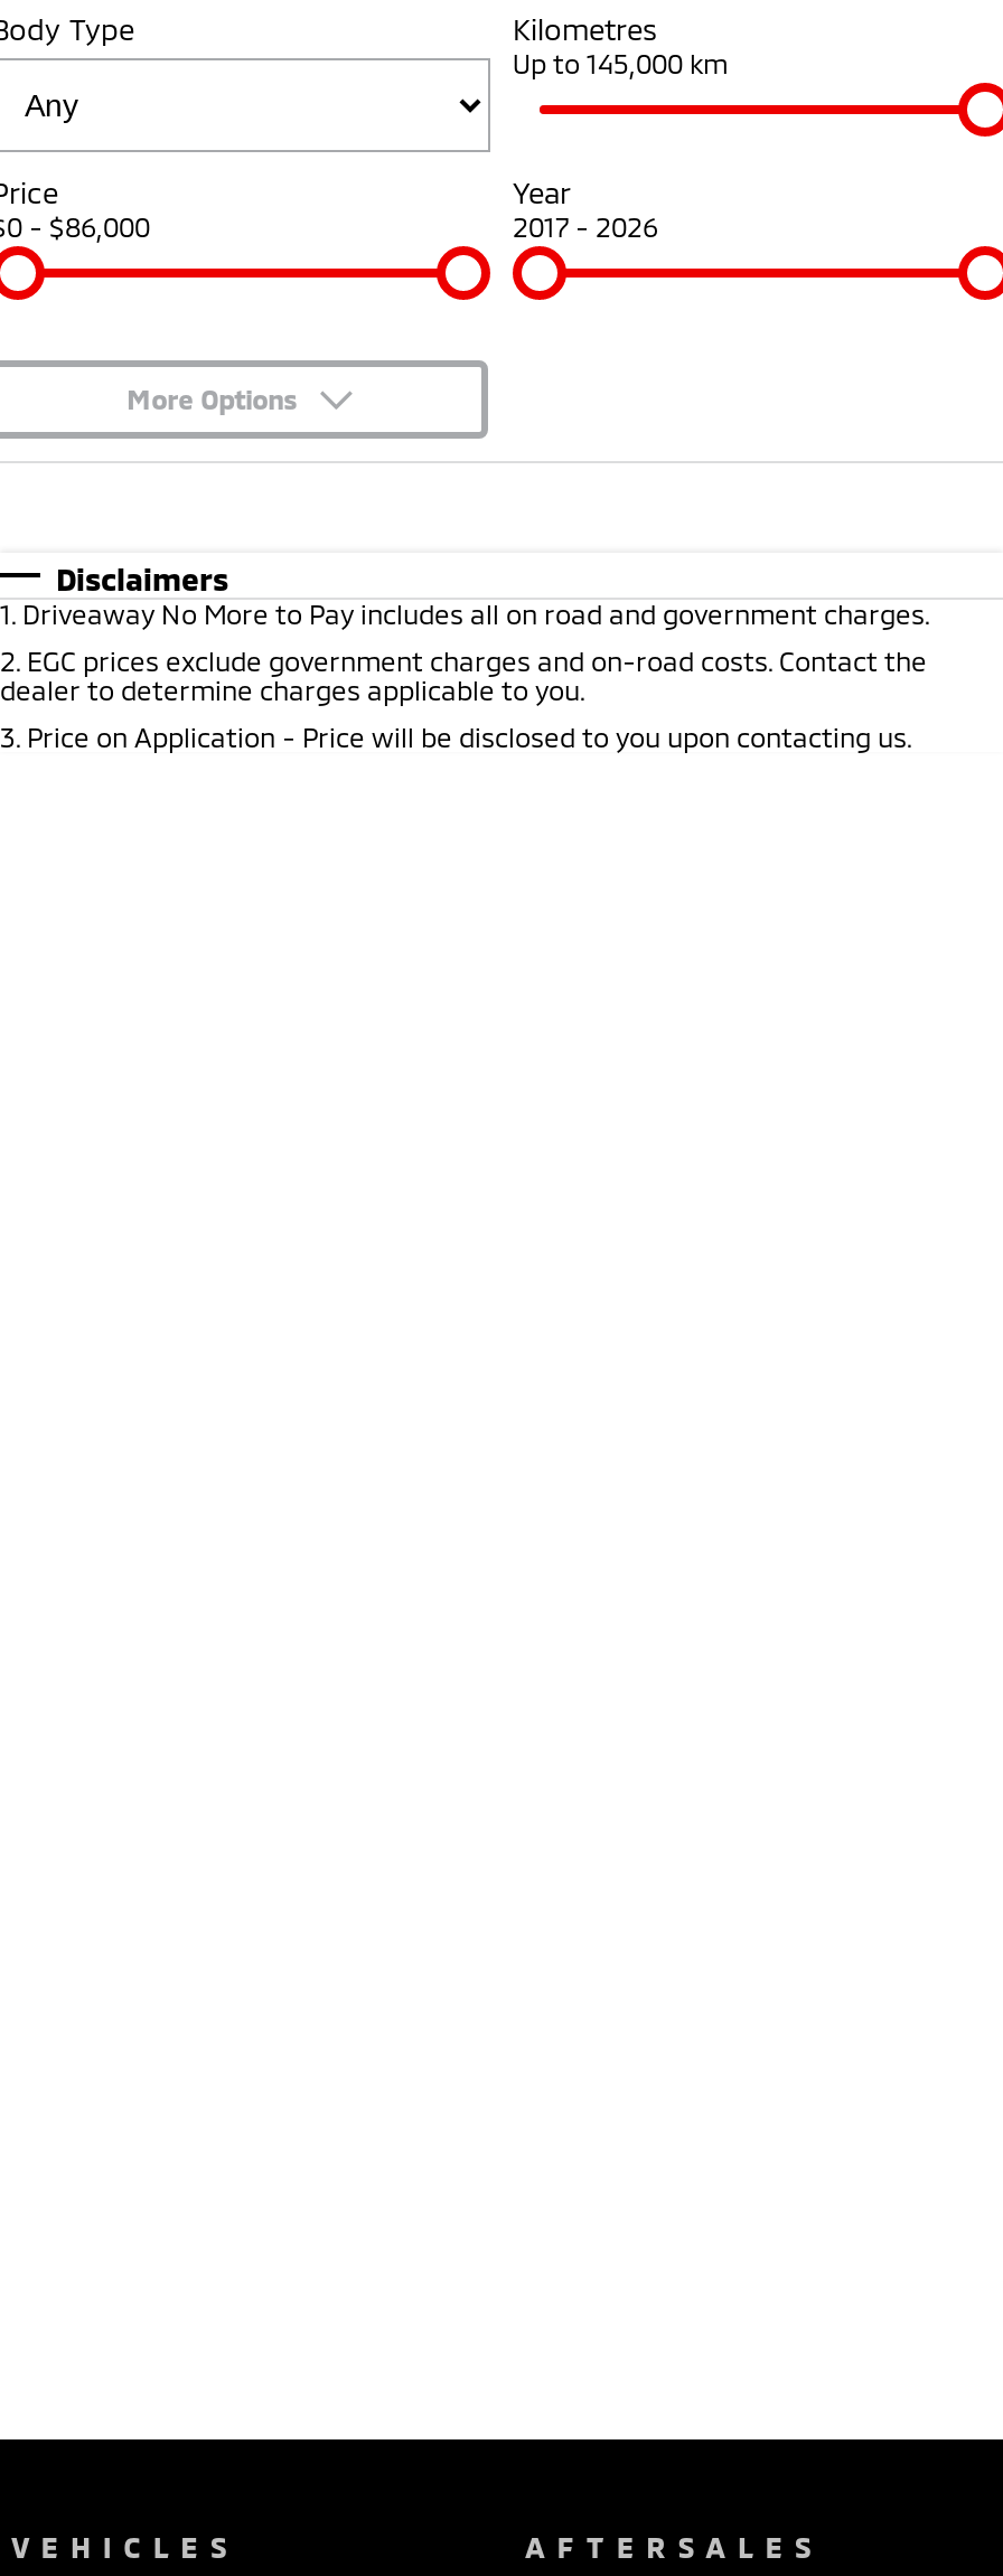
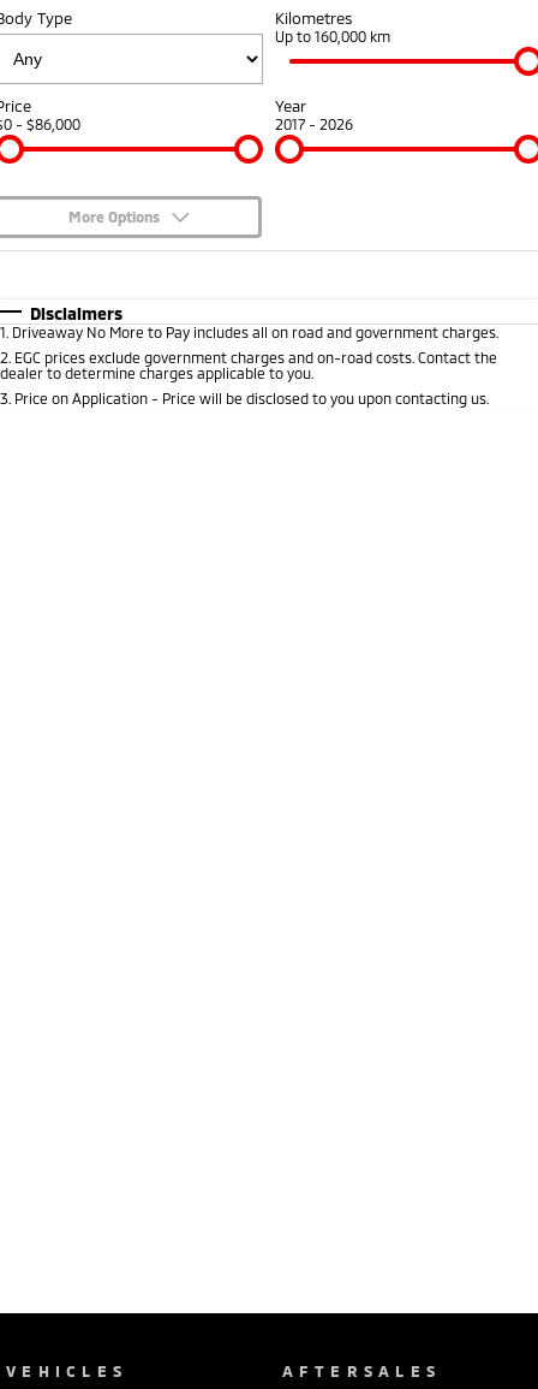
[513,46,728,77] Up to 145,000 km -> [275,27,390,44] Up to 160,000 km

